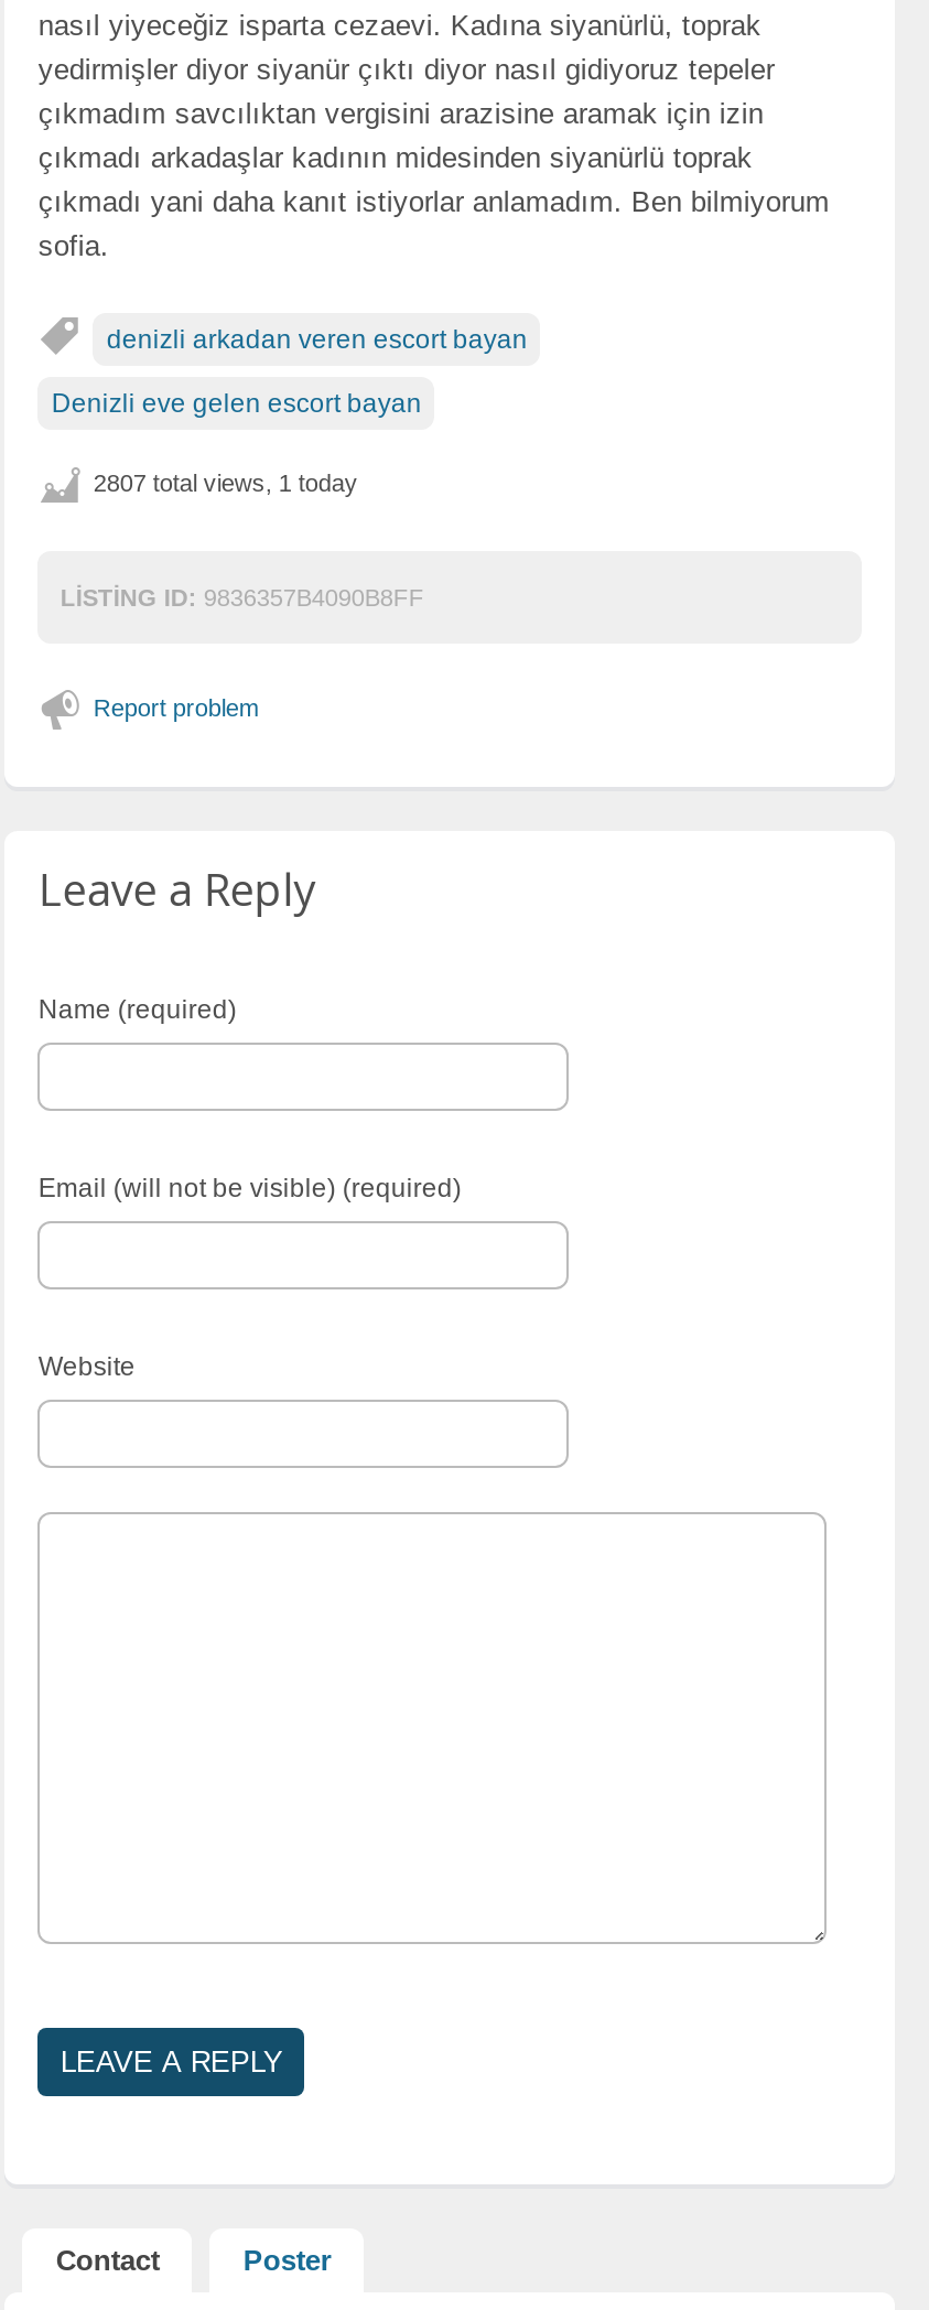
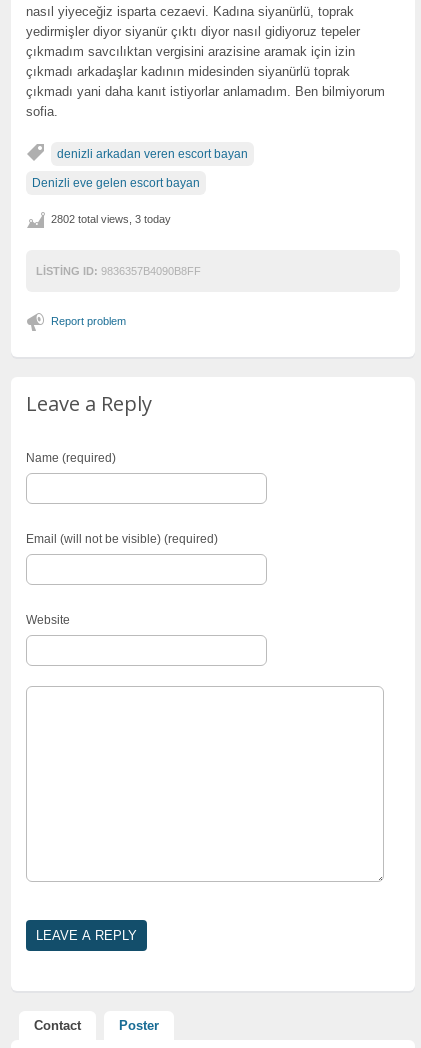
[93,469,358,495] 2807 total views, 1 today -> [51,213,171,225] 2802 total views, 3 today

